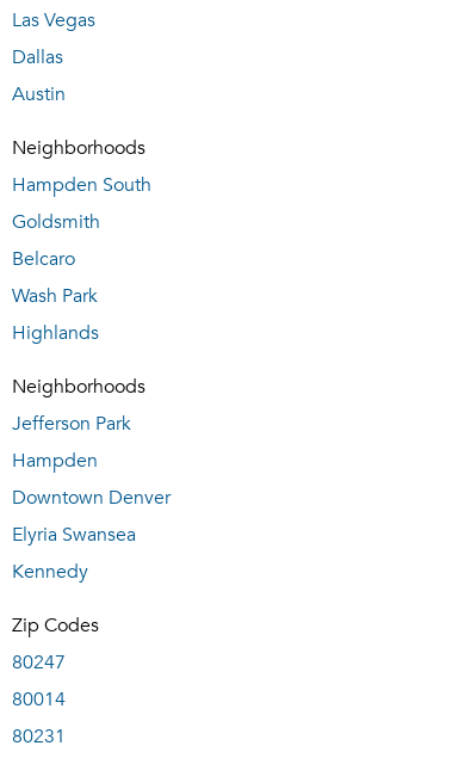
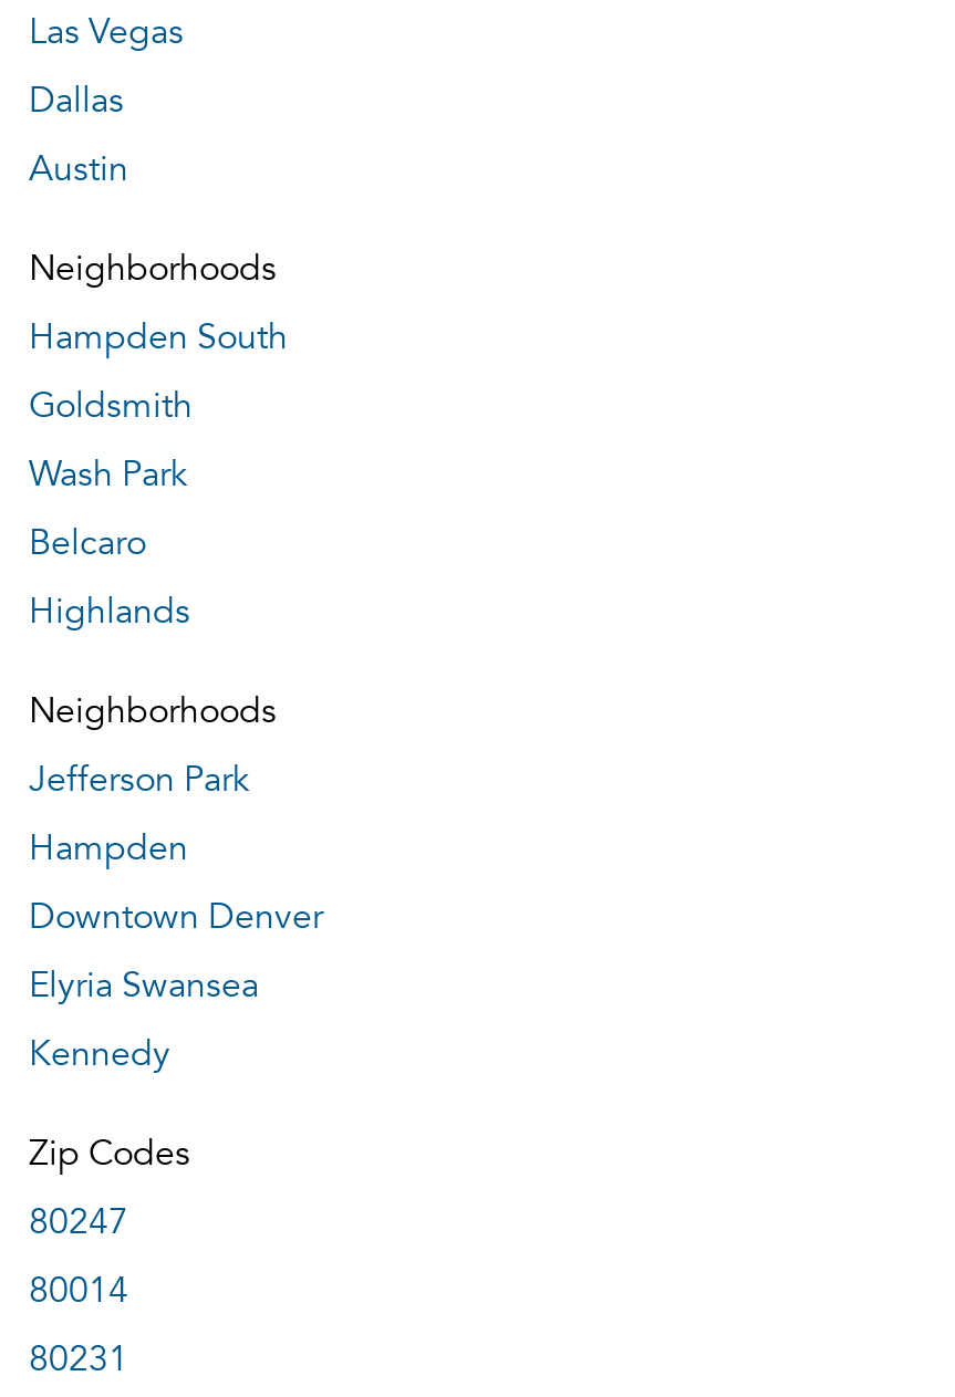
moved [12,247,75,271] -> [29,521,146,565]: Belcaro
moved [12,284,98,308] -> [29,452,188,497]: Wash Park

